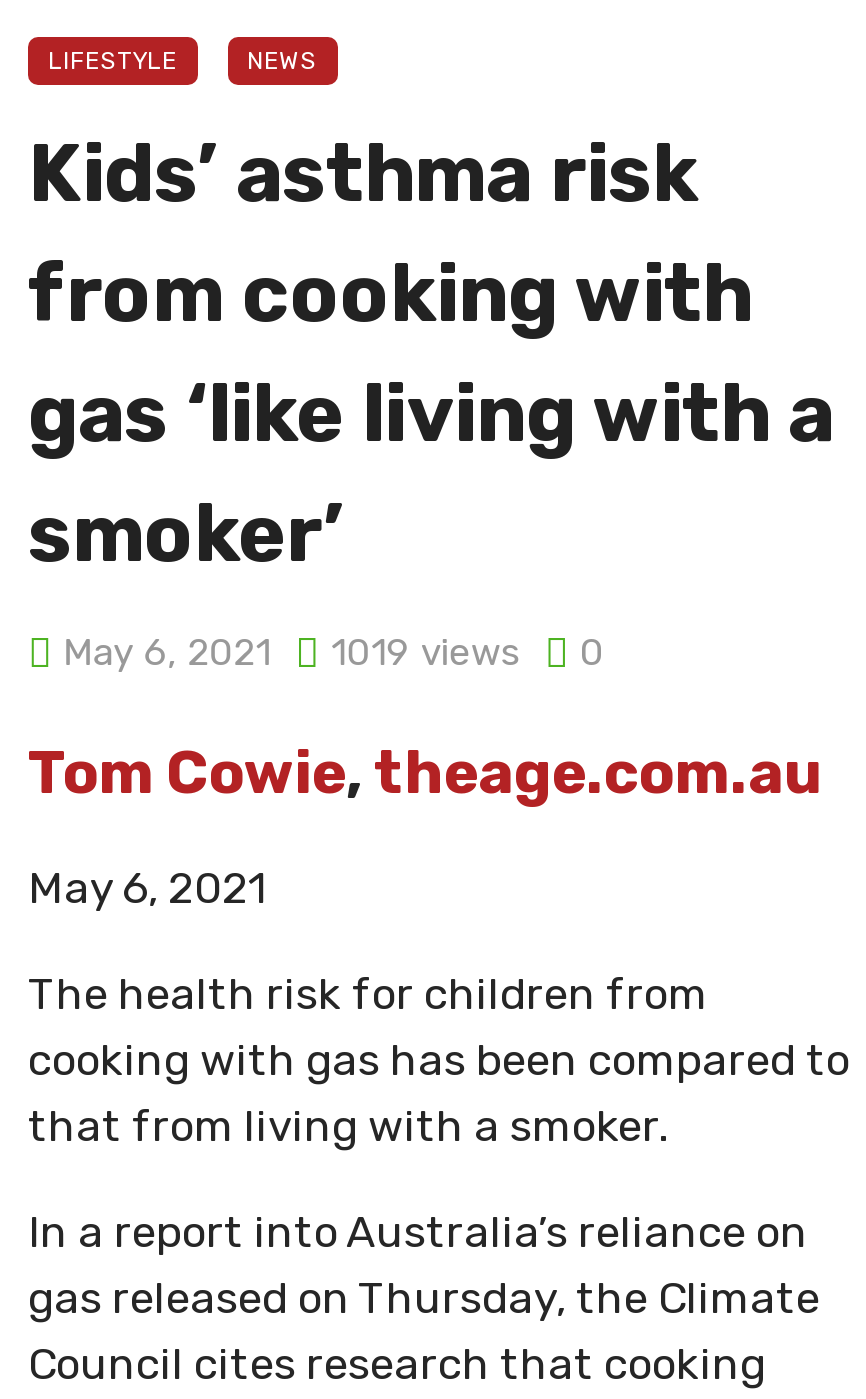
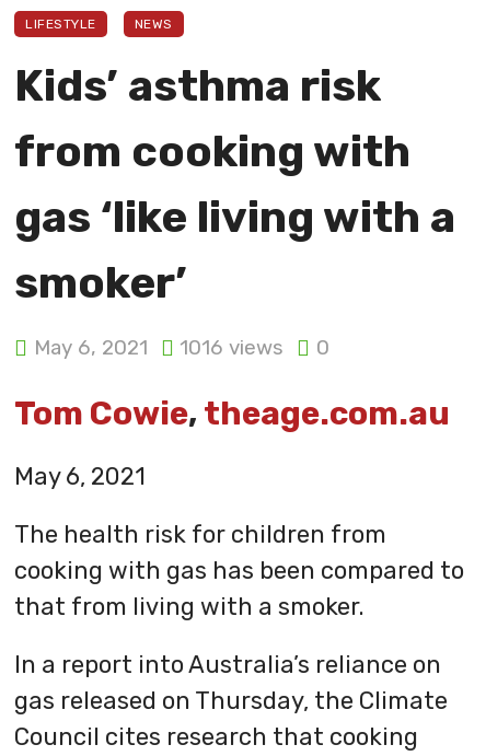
[63,629,604,675] May 6, 2021 1019 views 0 -> [34,335,329,360] May 6, 2021 1016 views 0

